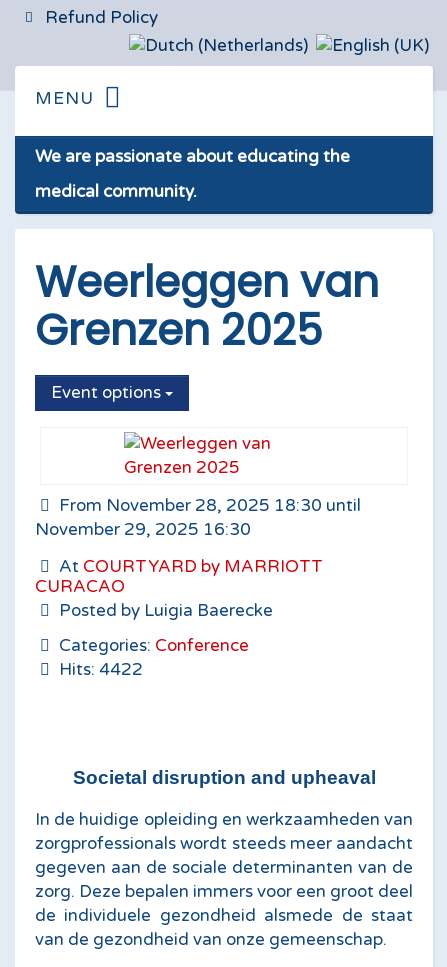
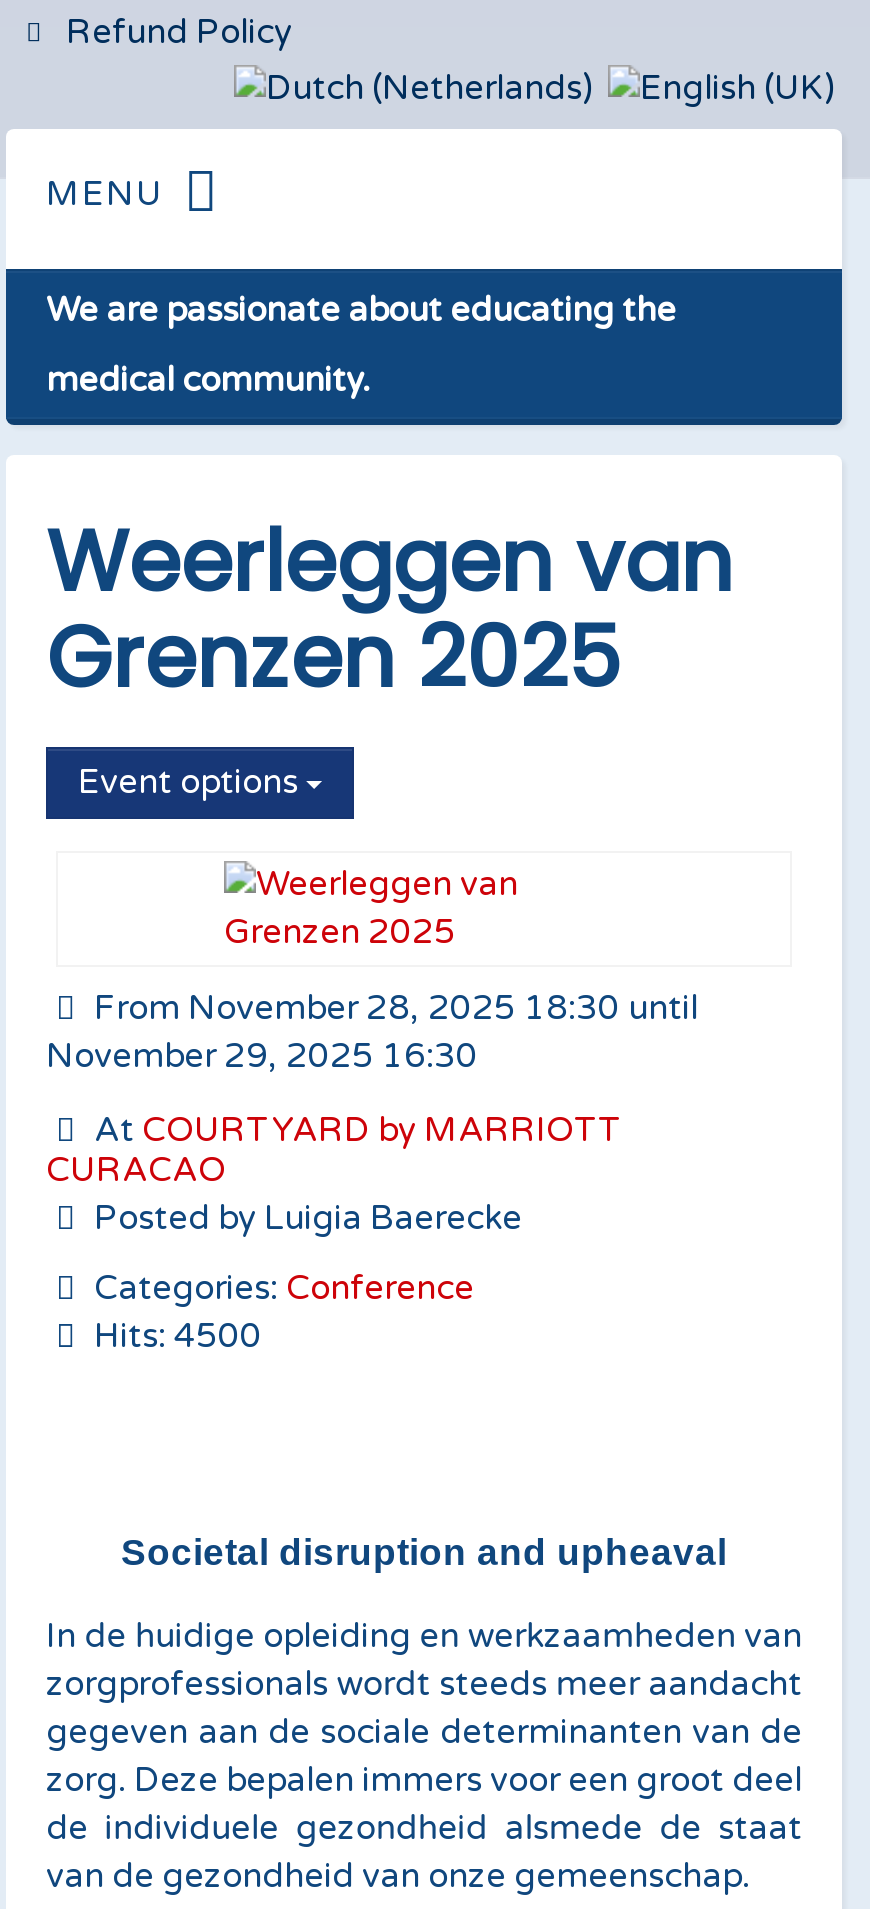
[55,659,143,680] Hits: 4422 -> [86,1315,262,1357] Hits: 4500

